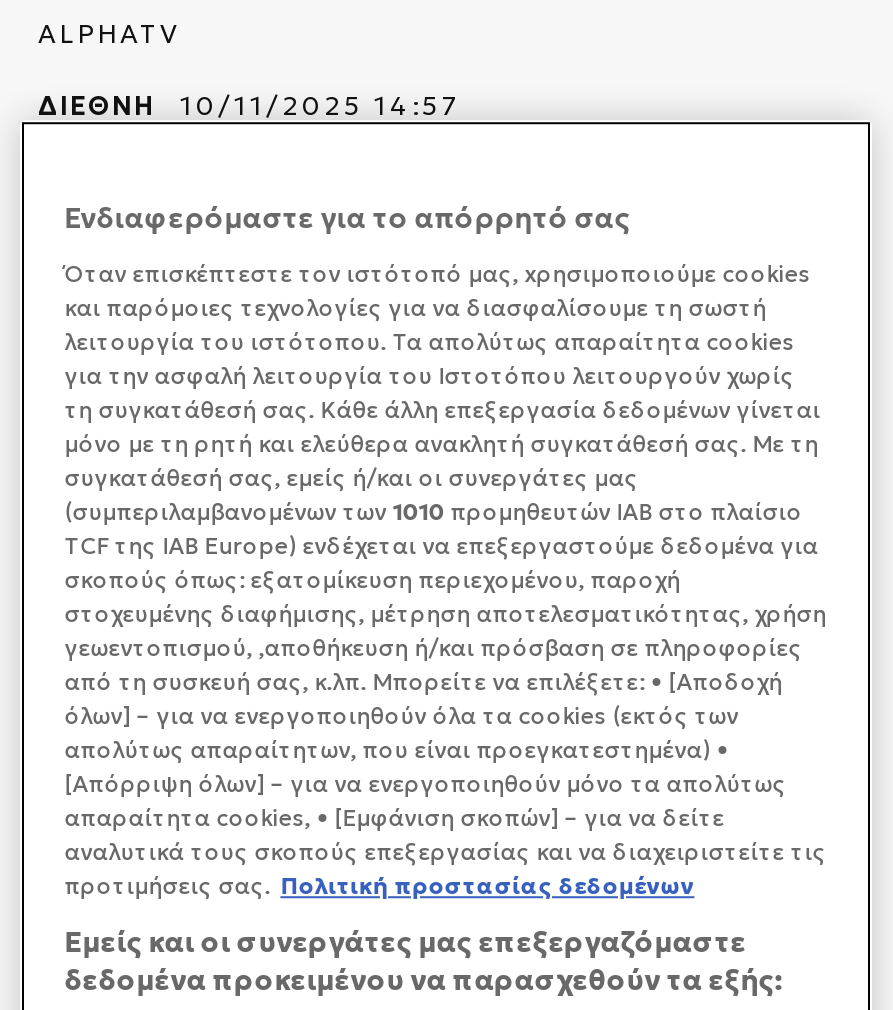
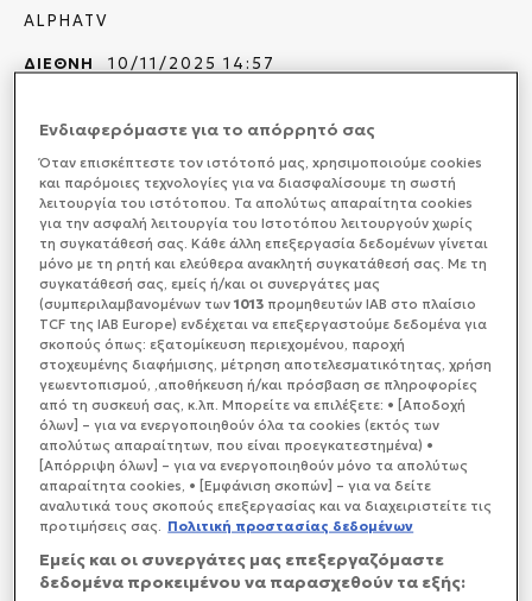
[64,497,802,525] (συμπεριλαμβανομένων των 1010 προμηθευτών IAB στο πλαίσιο -> [39,295,476,312] (συμπεριλαμβανομένων των 1013 προμηθευτών IAB στο πλαίσιο

